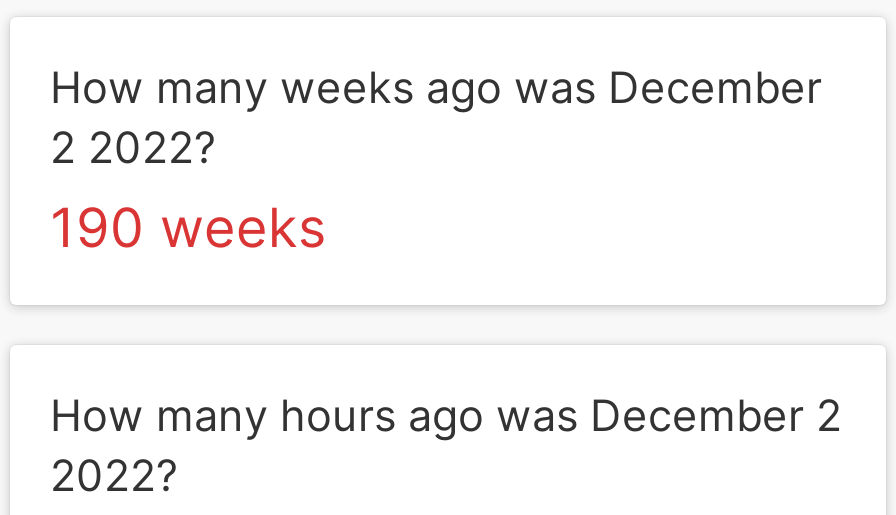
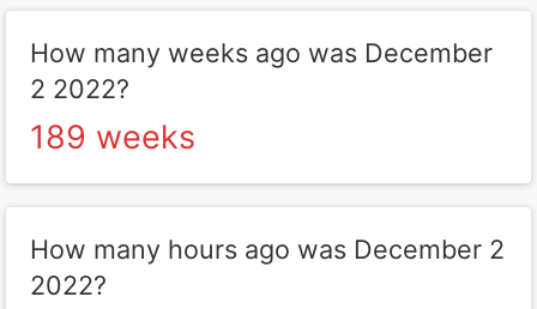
[50,195,326,261] 190 weeks -> [30,117,195,157] 189 weeks

